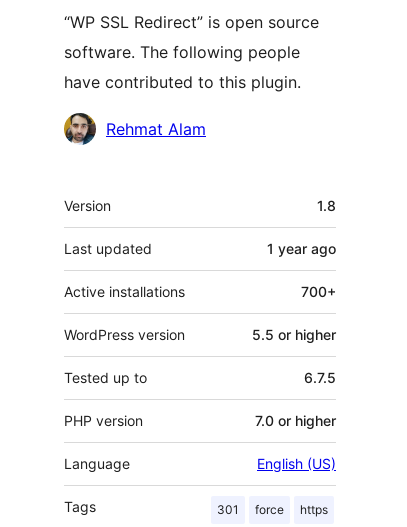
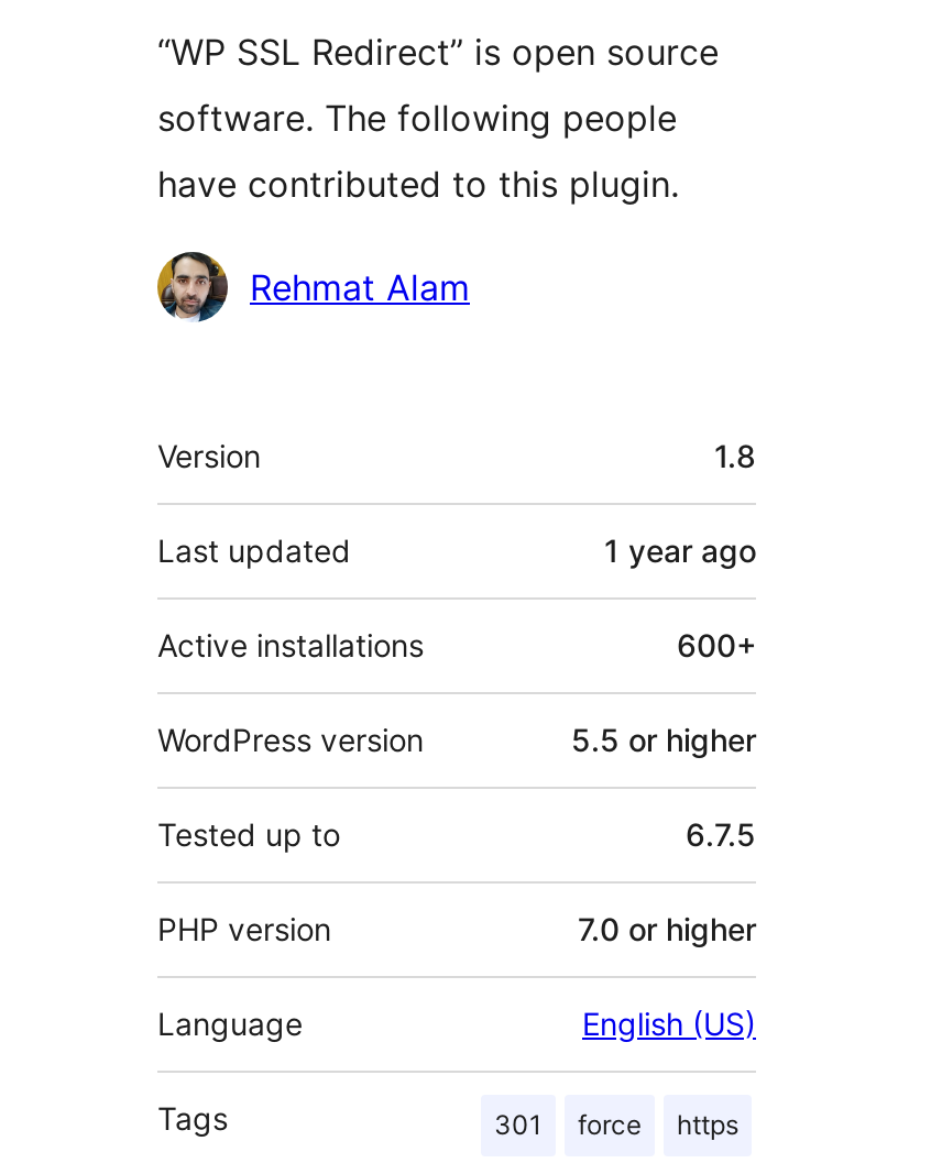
[301,283,336,300] 700+ -> [677,626,756,663] 600+

